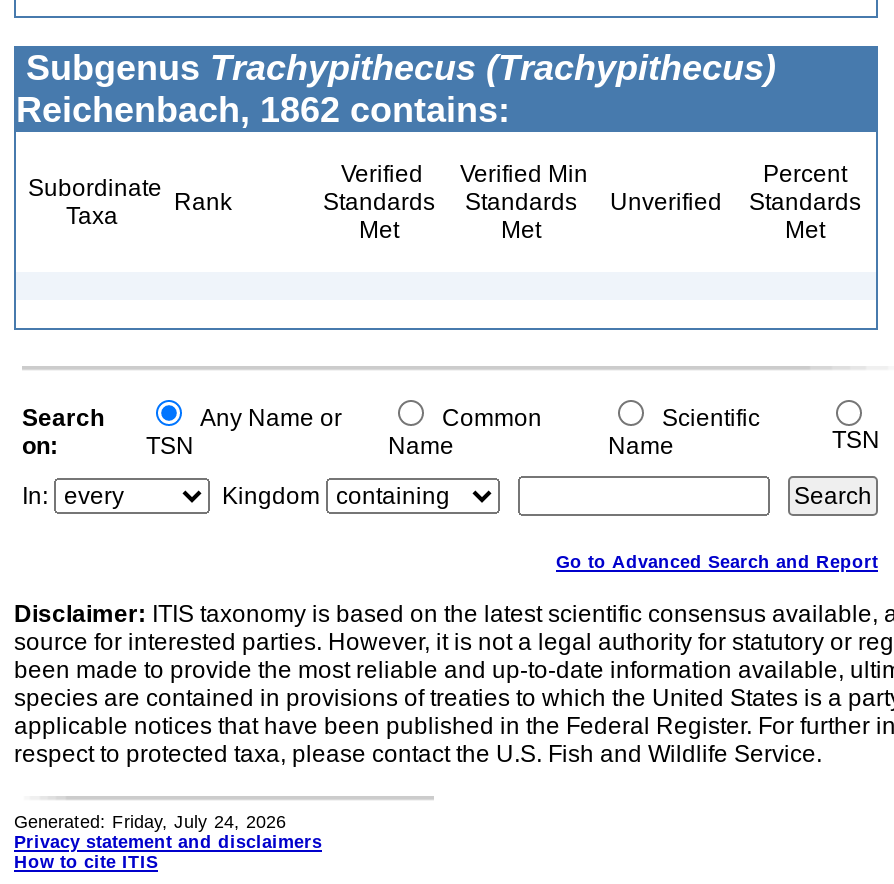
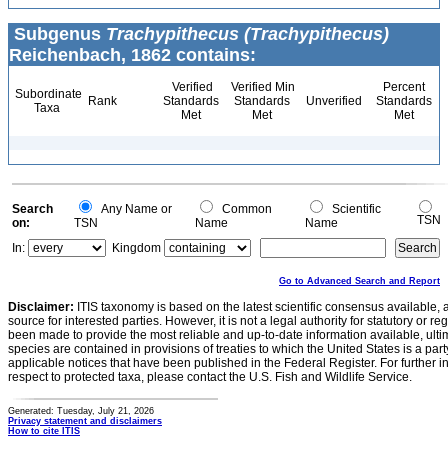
[14,812,286,832] Generated: Friday, July 24, 2026 -> [8,406,154,416] Generated: Tuesday, July 21, 2026

